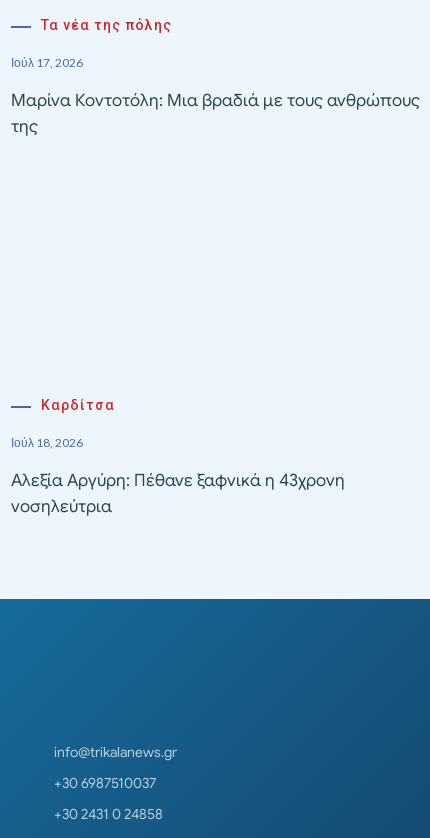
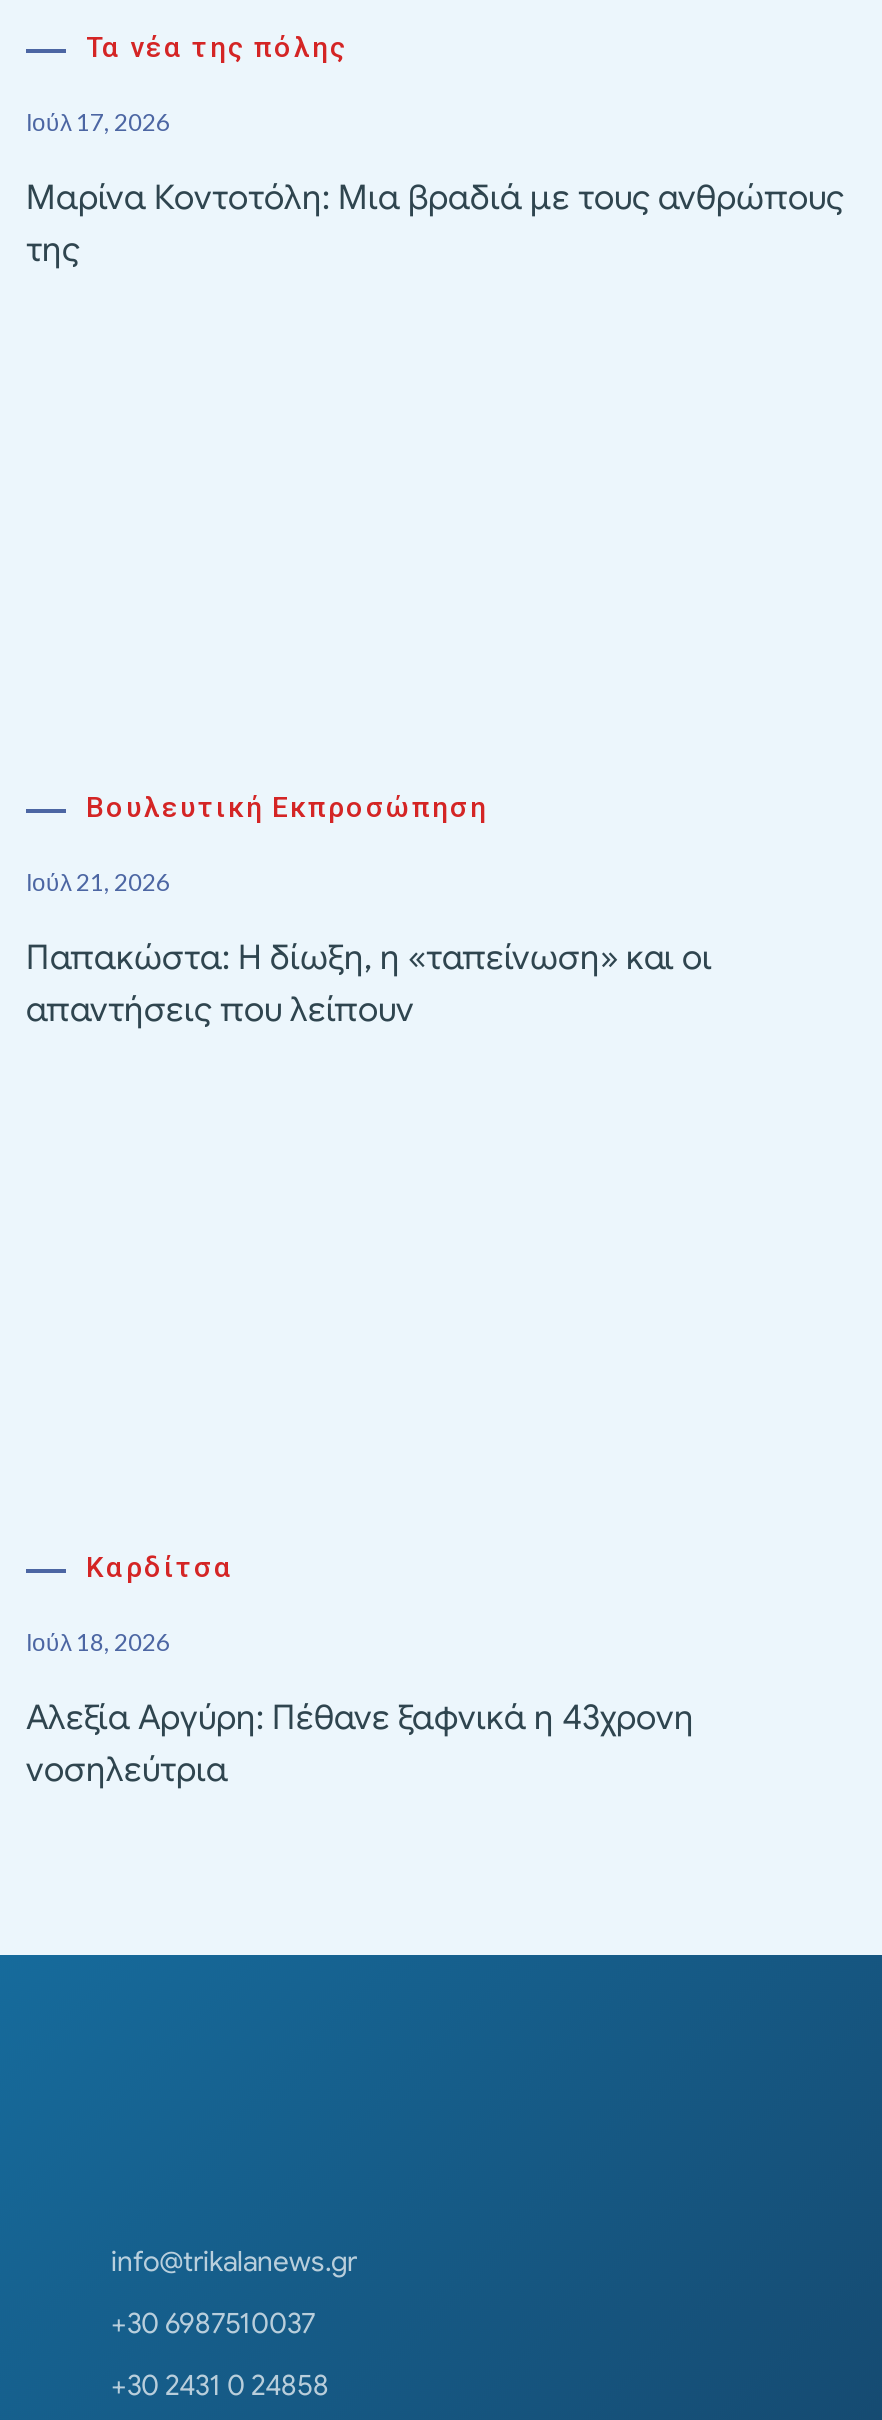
none -> [26,791,712,1031] Βουλευτική Εκπροσώπηση | Ιούλ 21, 2026 | Παπακώστα: Η δίωξη, η «ταπείνωση» και οι | απαντήσεις που λείπουν

